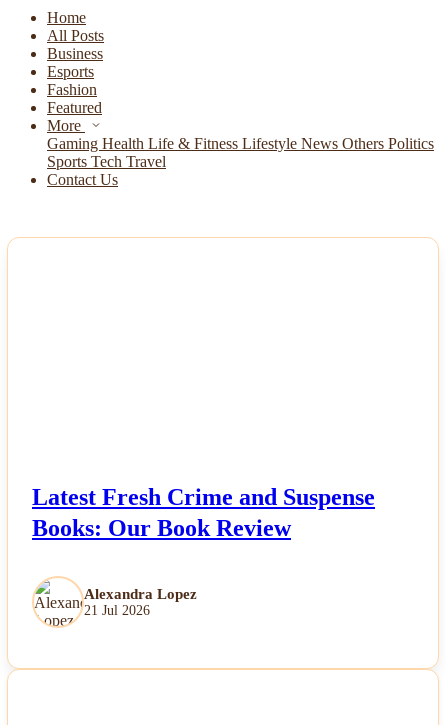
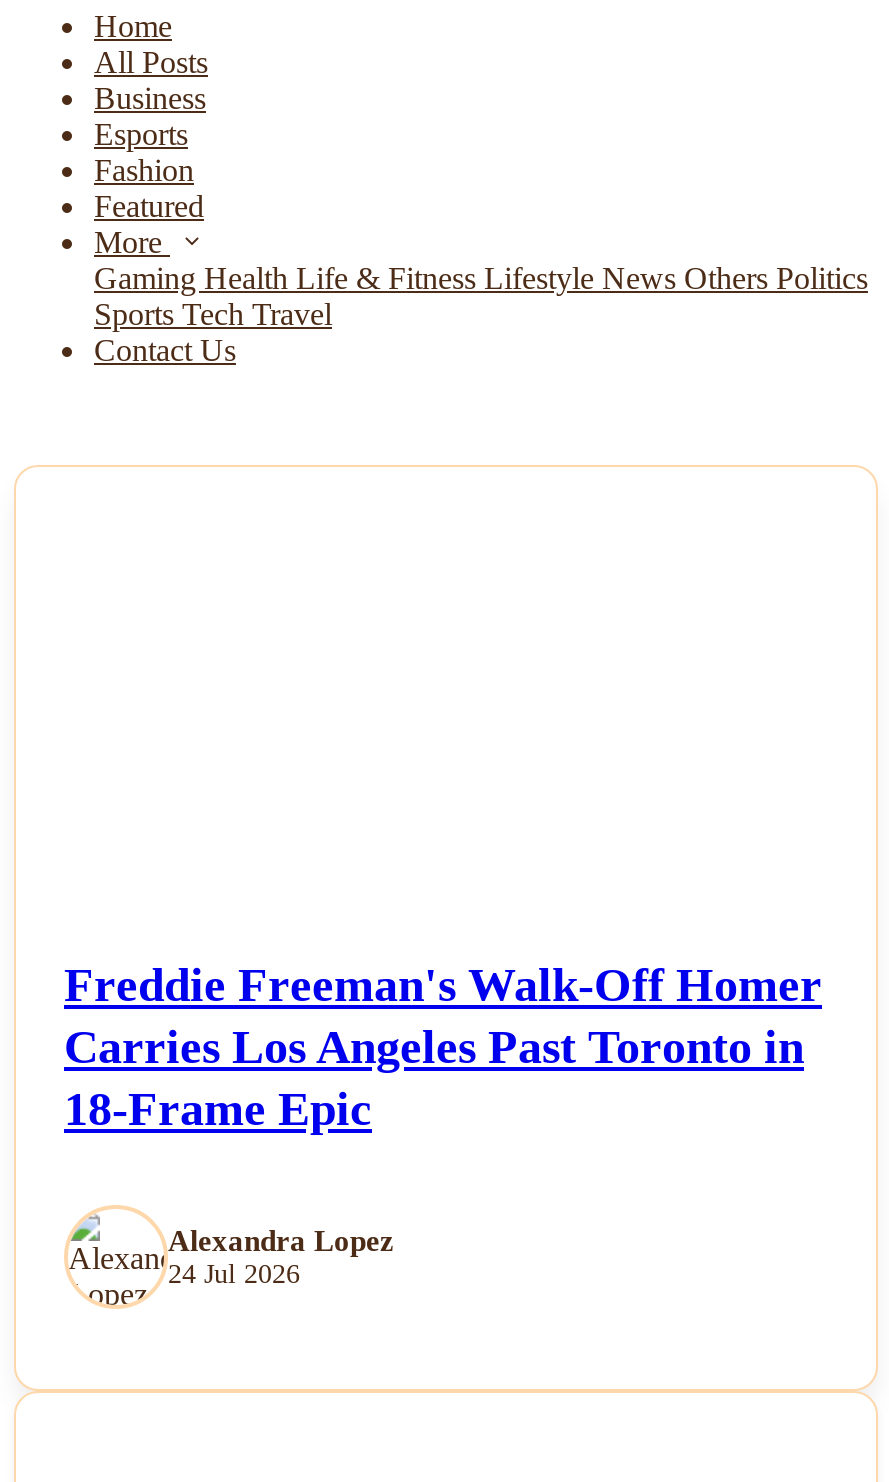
[32,484,375,541] Latest Fresh Crime and Suspense | Books: Our Book Review -> [64,959,822,1135] Freddie Freeman's Walk-Off Homer | Carries Los Angeles Past Toronto in | 18-Frame Epic
[84,603,150,618] 21 Jul 2026 -> [168,1259,300,1289] 24 Jul 2026

